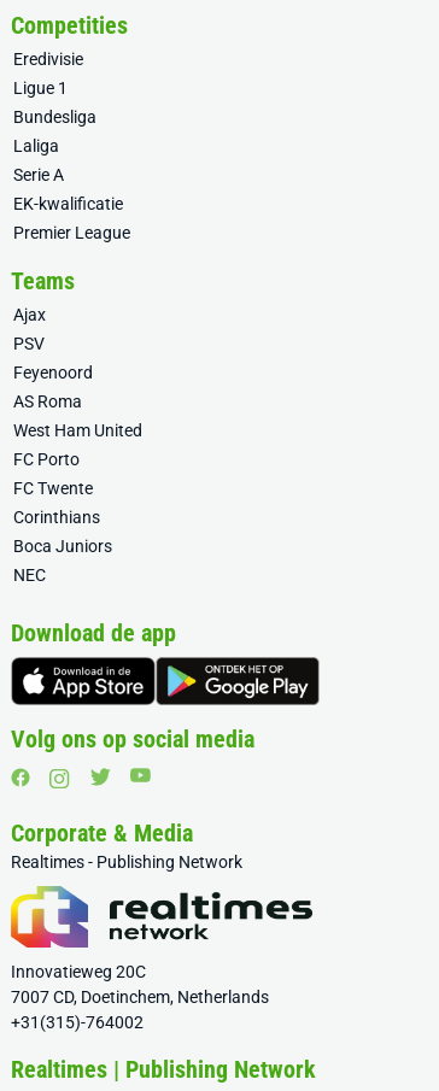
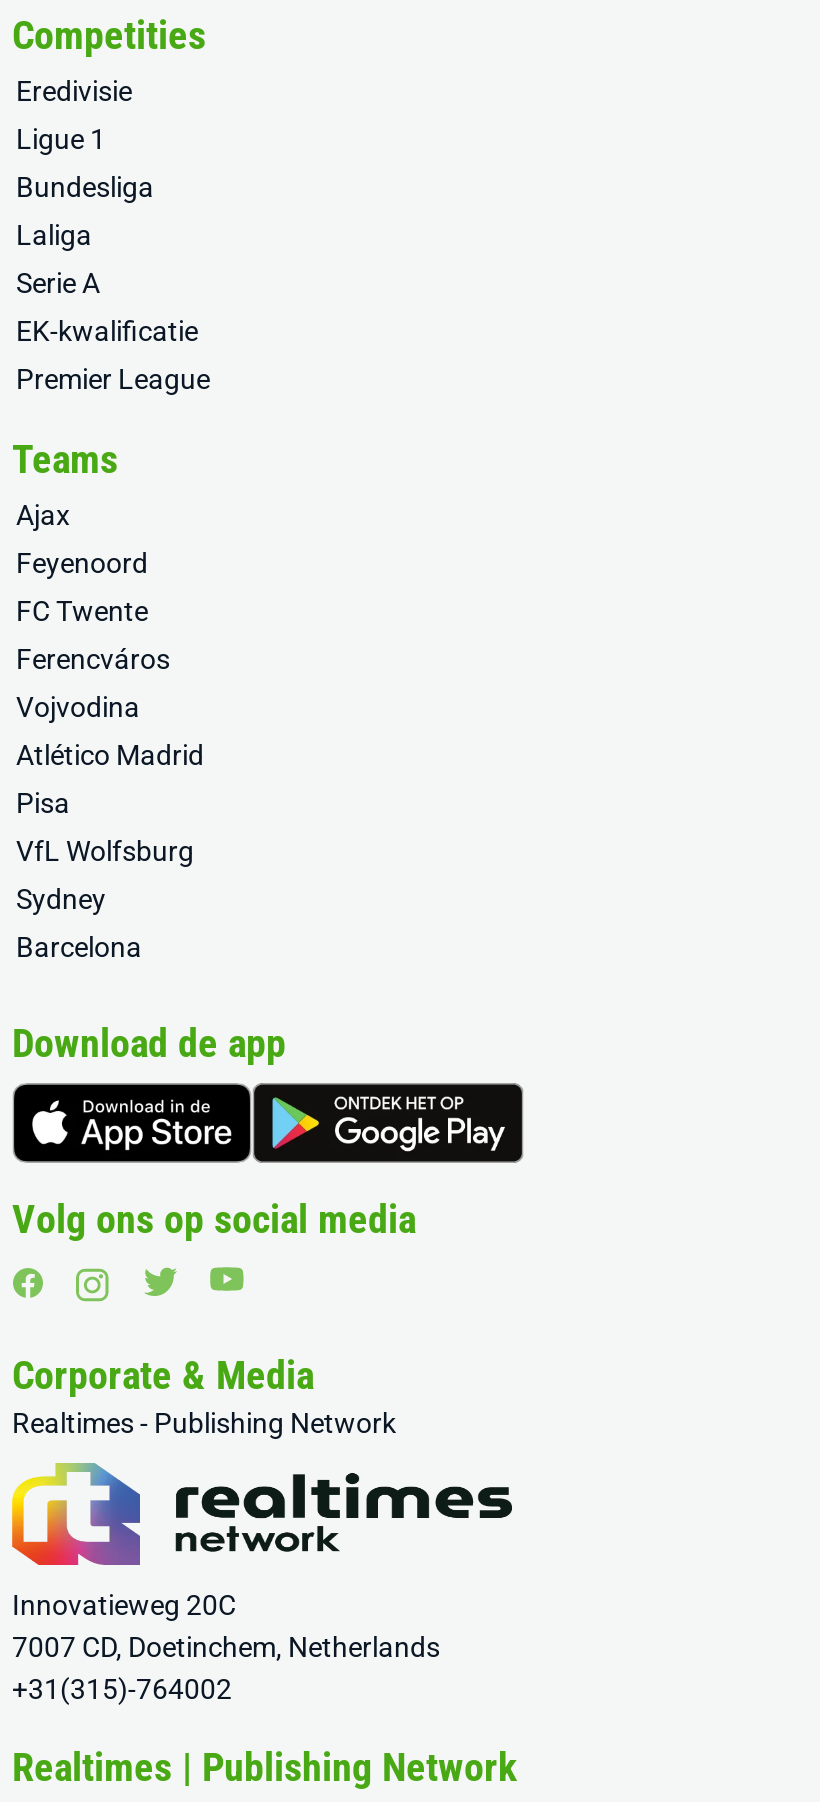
[13,334,45,353] PSV -> none
moved [13,363,93,382] -> [16,547,148,579]: Feyenoord
[13,392,142,469] AS Roma | West Ham United | FC Porto -> none
moved [13,479,93,498] -> [16,595,148,627]: FC Twente
[13,508,112,585] Corinthians | Boca Juniors | NEC -> [16,643,204,963] Ferencváros | Vojvodina | Atlético Madrid | Pisa | VfL Wolfsburg | Sydney | Barcelona

